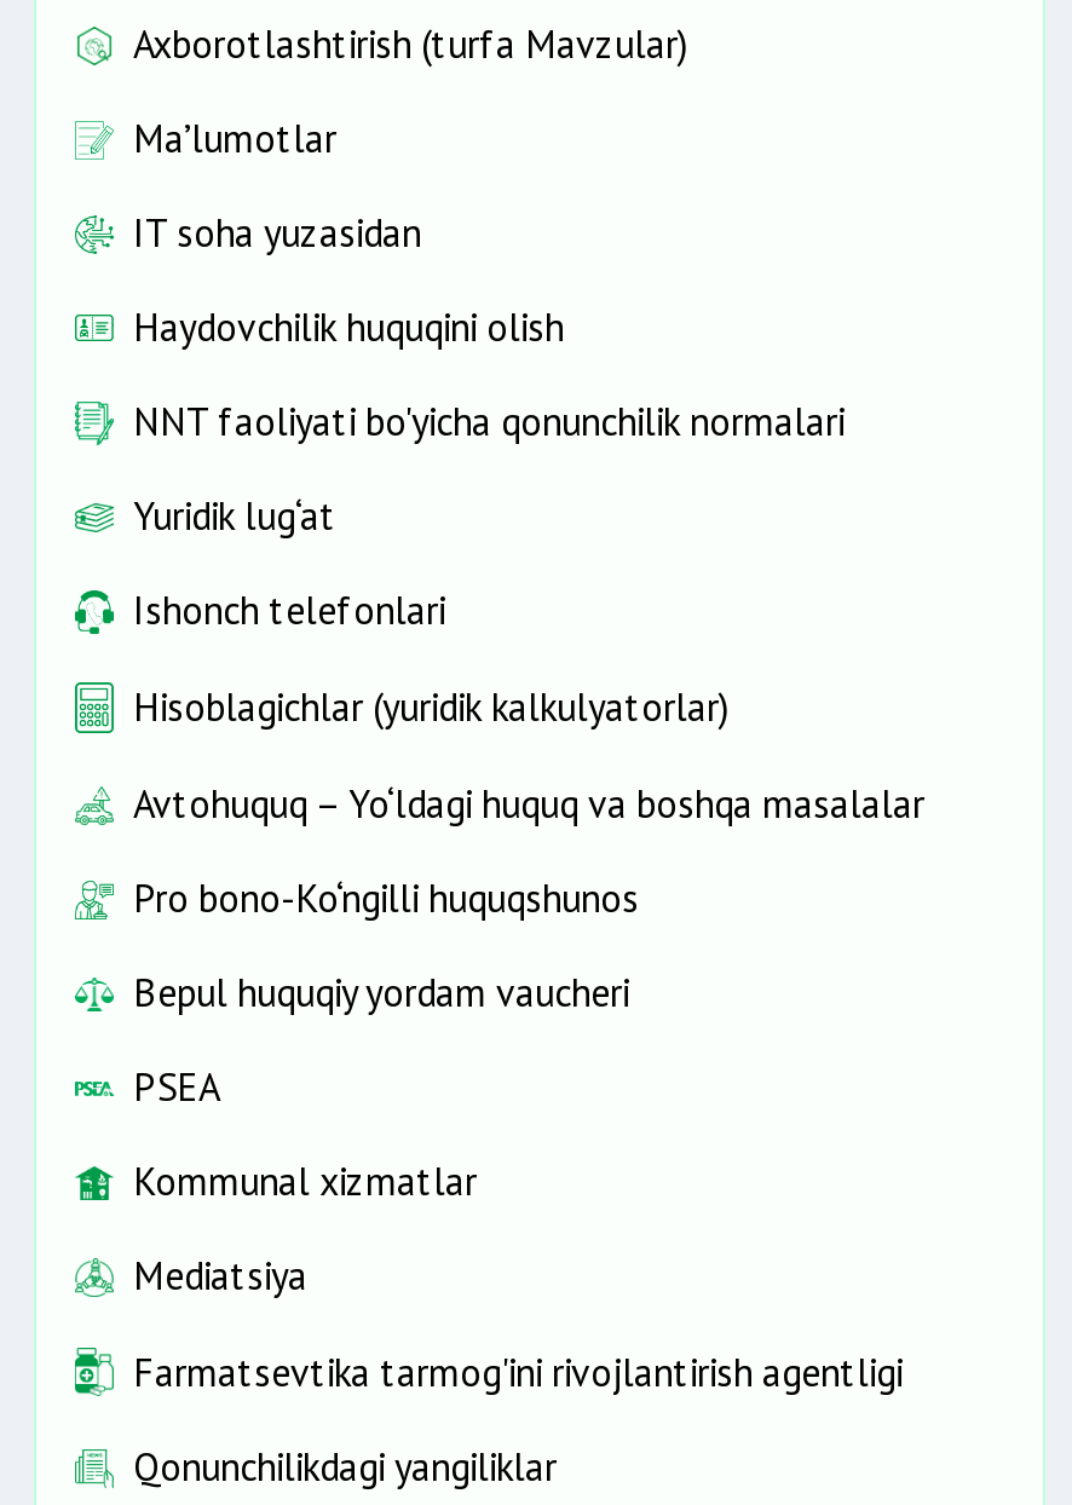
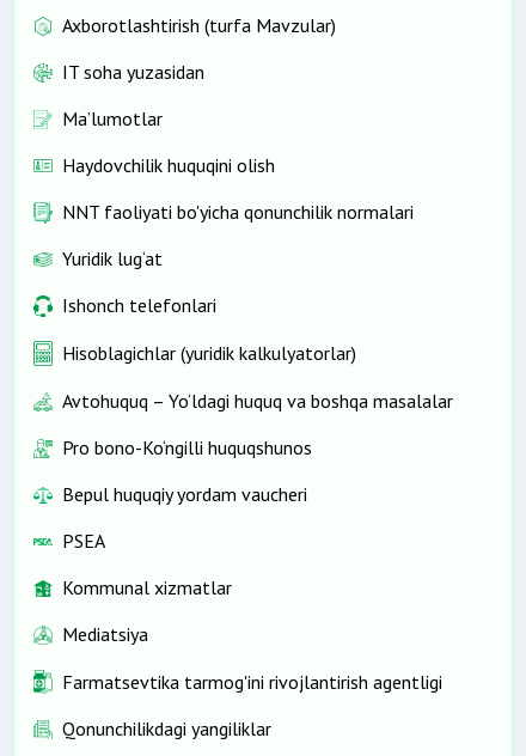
moved [133,115,336,163] -> [62,107,163,131]: Ma’lumotlar
moved [133,209,421,258] -> [62,60,204,84]: IT soha yuzasidan

